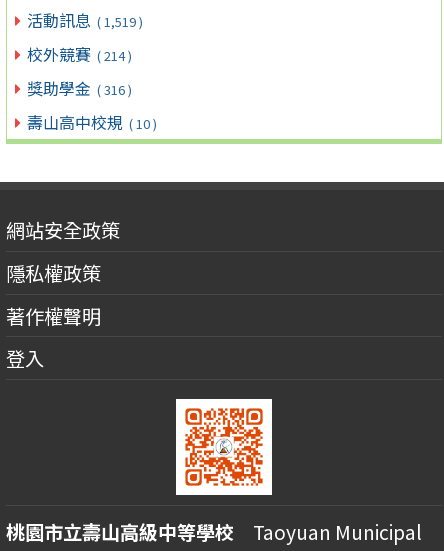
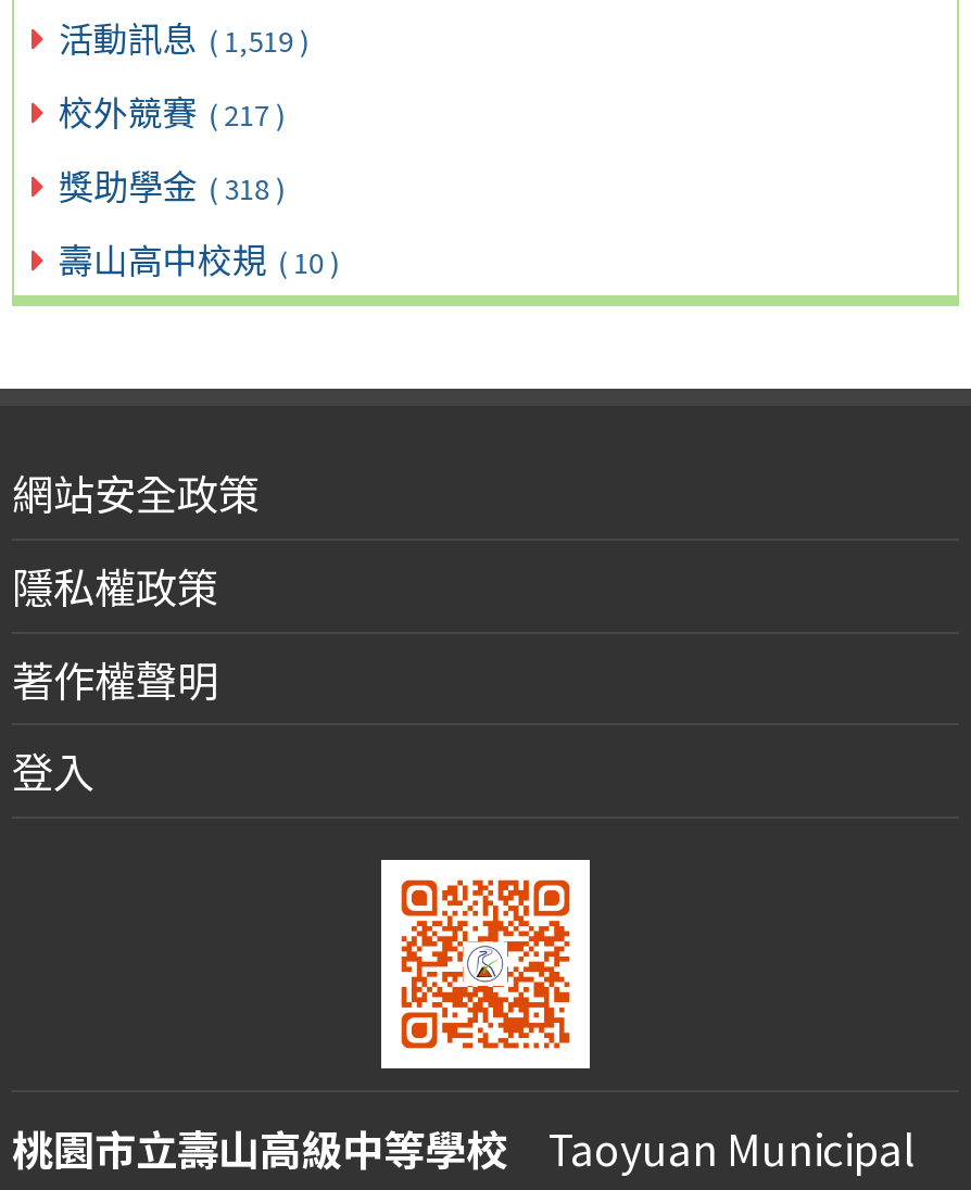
[27,42,132,66] 校外競賽 ( 214 ) -> [58,84,285,137] 校外競賽 ( 217 )
[27,76,132,100] 獎助學金 ( 316 ) -> [58,158,285,210] 獎助學金 ( 318 )

